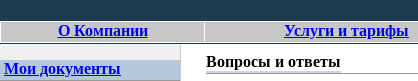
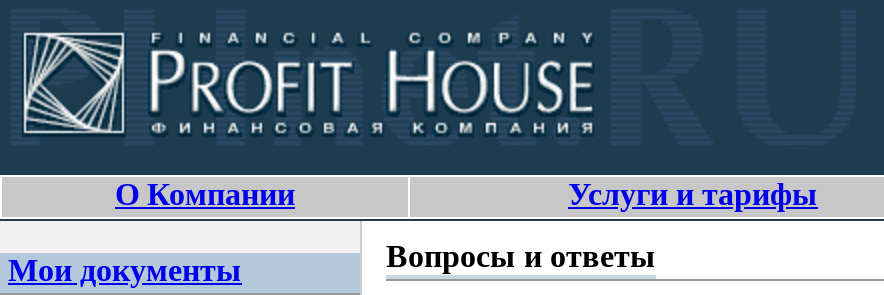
none -> [22,31,126,135] [image]
none -> [150,31,594,133] [image]

